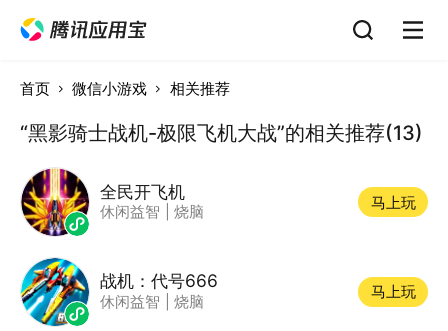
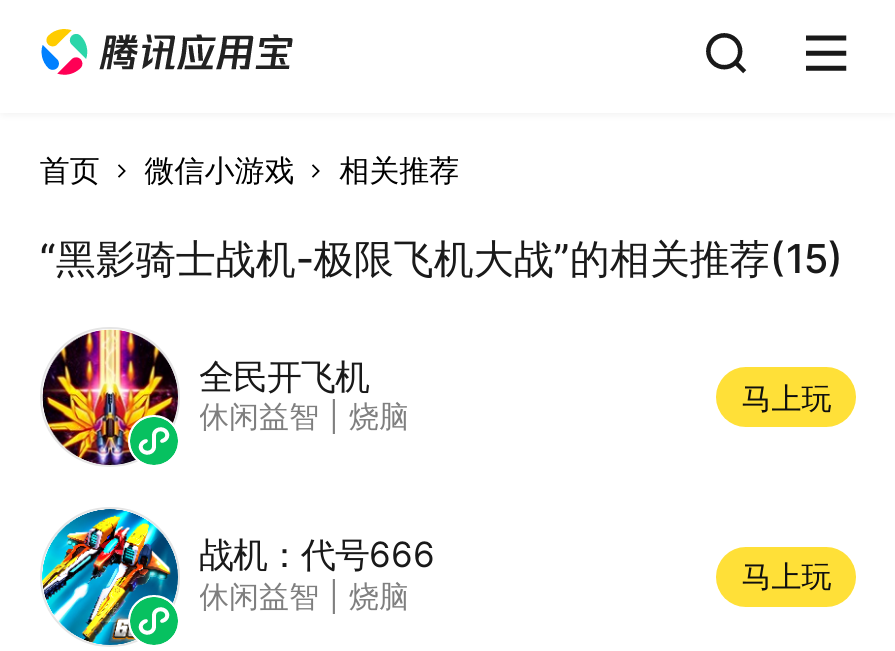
[20,120,423,144] “黑影骑士战机-极限飞机大战”的相关推荐(13) -> [40,234,844,282] “黑影骑士战机-极限飞机大战”的相关推荐(15)

